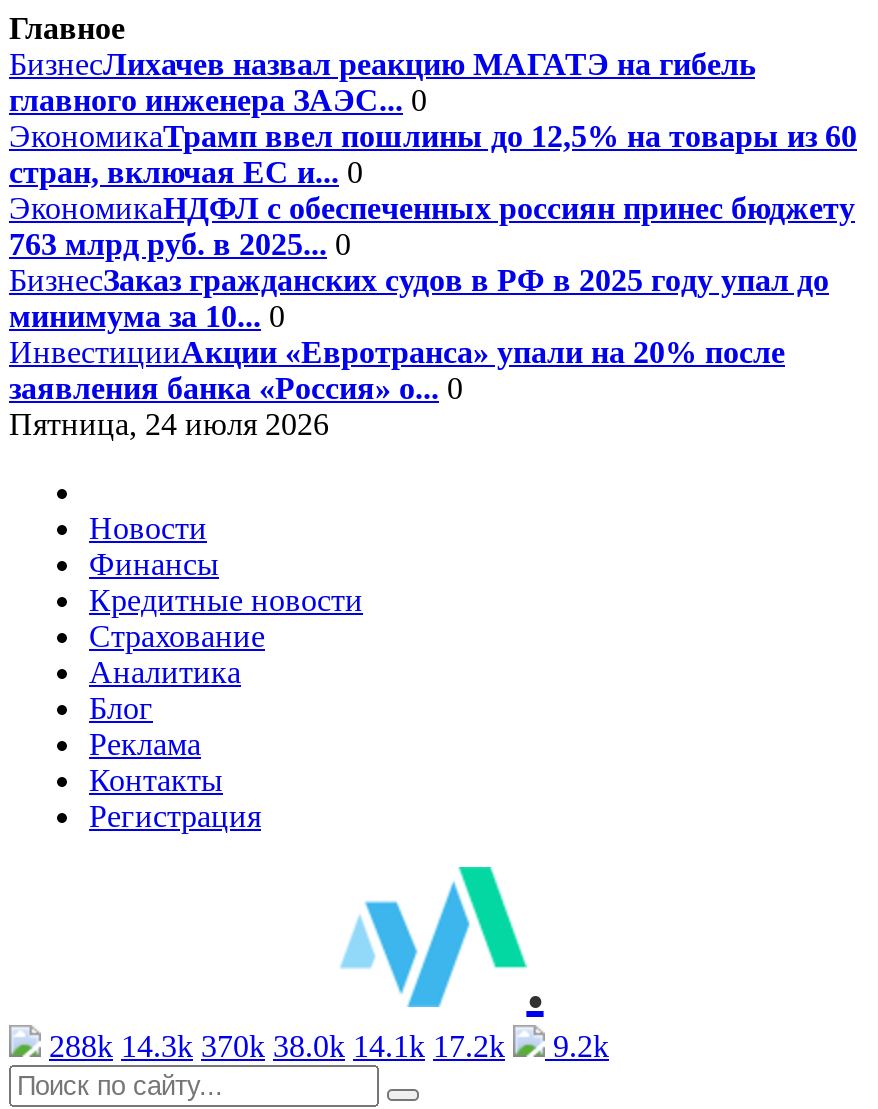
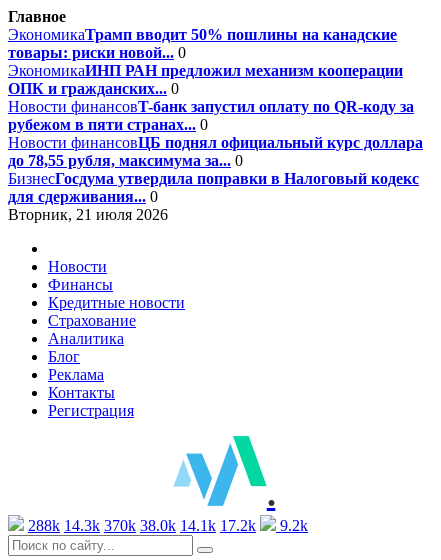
[9,47,857,441] БизнесЛихачев назвал реакцию МАГАТЭ на гибель | главного инженера ЗАЭС... 0 | ЭкономикаТрамп ввел пошлины до 12,5% на товары из 60 | стран, включая ЕС и... 0 | ЭкономикаНДФЛ с обеспеченных россиян принес бюджету | 763 млрд руб. в 2025... 0 | БизнесЗаказ гражданских судов в РФ в 2025 году упал до | минимума за 10... 0 | ИнвестицииАкции «Евротранса» упали на 20% после | заявления банка «Россия» о... 0 | Пятница, 24 июля 2026 -> [8,26,423,223] ЭкономикаТрамп вводит 50% пошлины на канадские | товары: риски новой... 0 | ЭкономикаИНП РАН предложил механизм кооперации | ОПК и гражданских... 0 | Новости финансовT-банк запустил оплату по QR-коду за | рубежом в пяти странах... 0 | Новости финансовЦБ поднял официальный курс доллара | до 78,55 рубля, максимума за... 0 | БизнесГосдума утвердила поправки в Налоговый кодекс | для сдерживания... 0 | Вторник, 21 июля 2026

